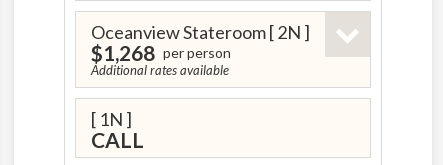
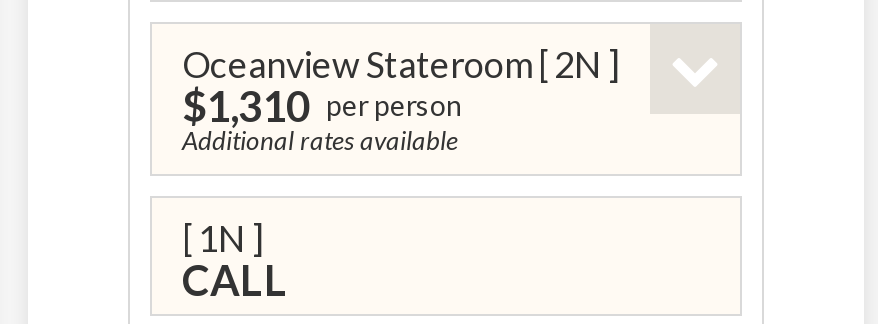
[91,40,231,65] $1,268 per person -> [182,80,462,130] $1,310 per person

